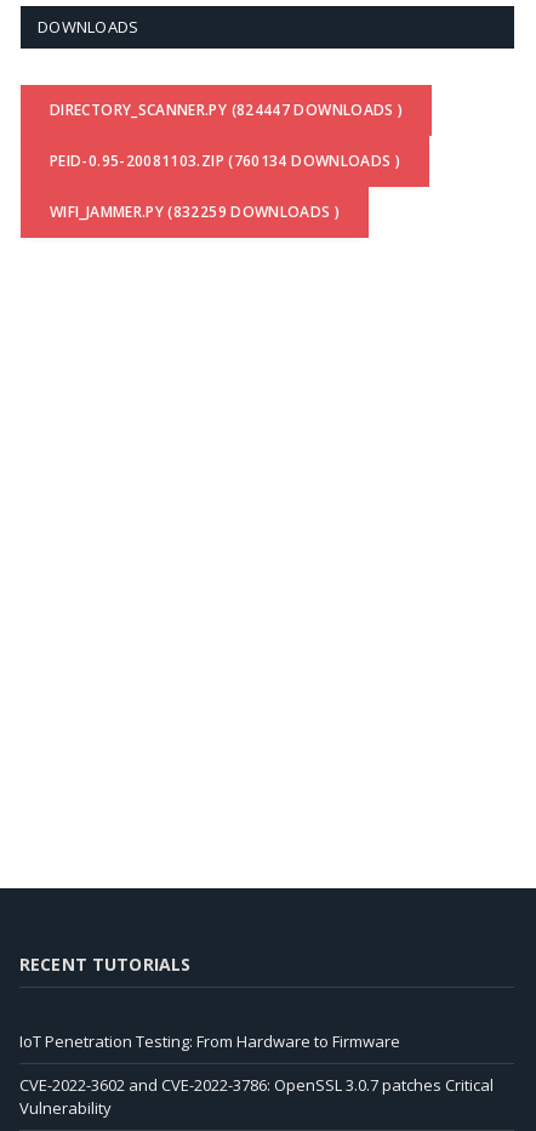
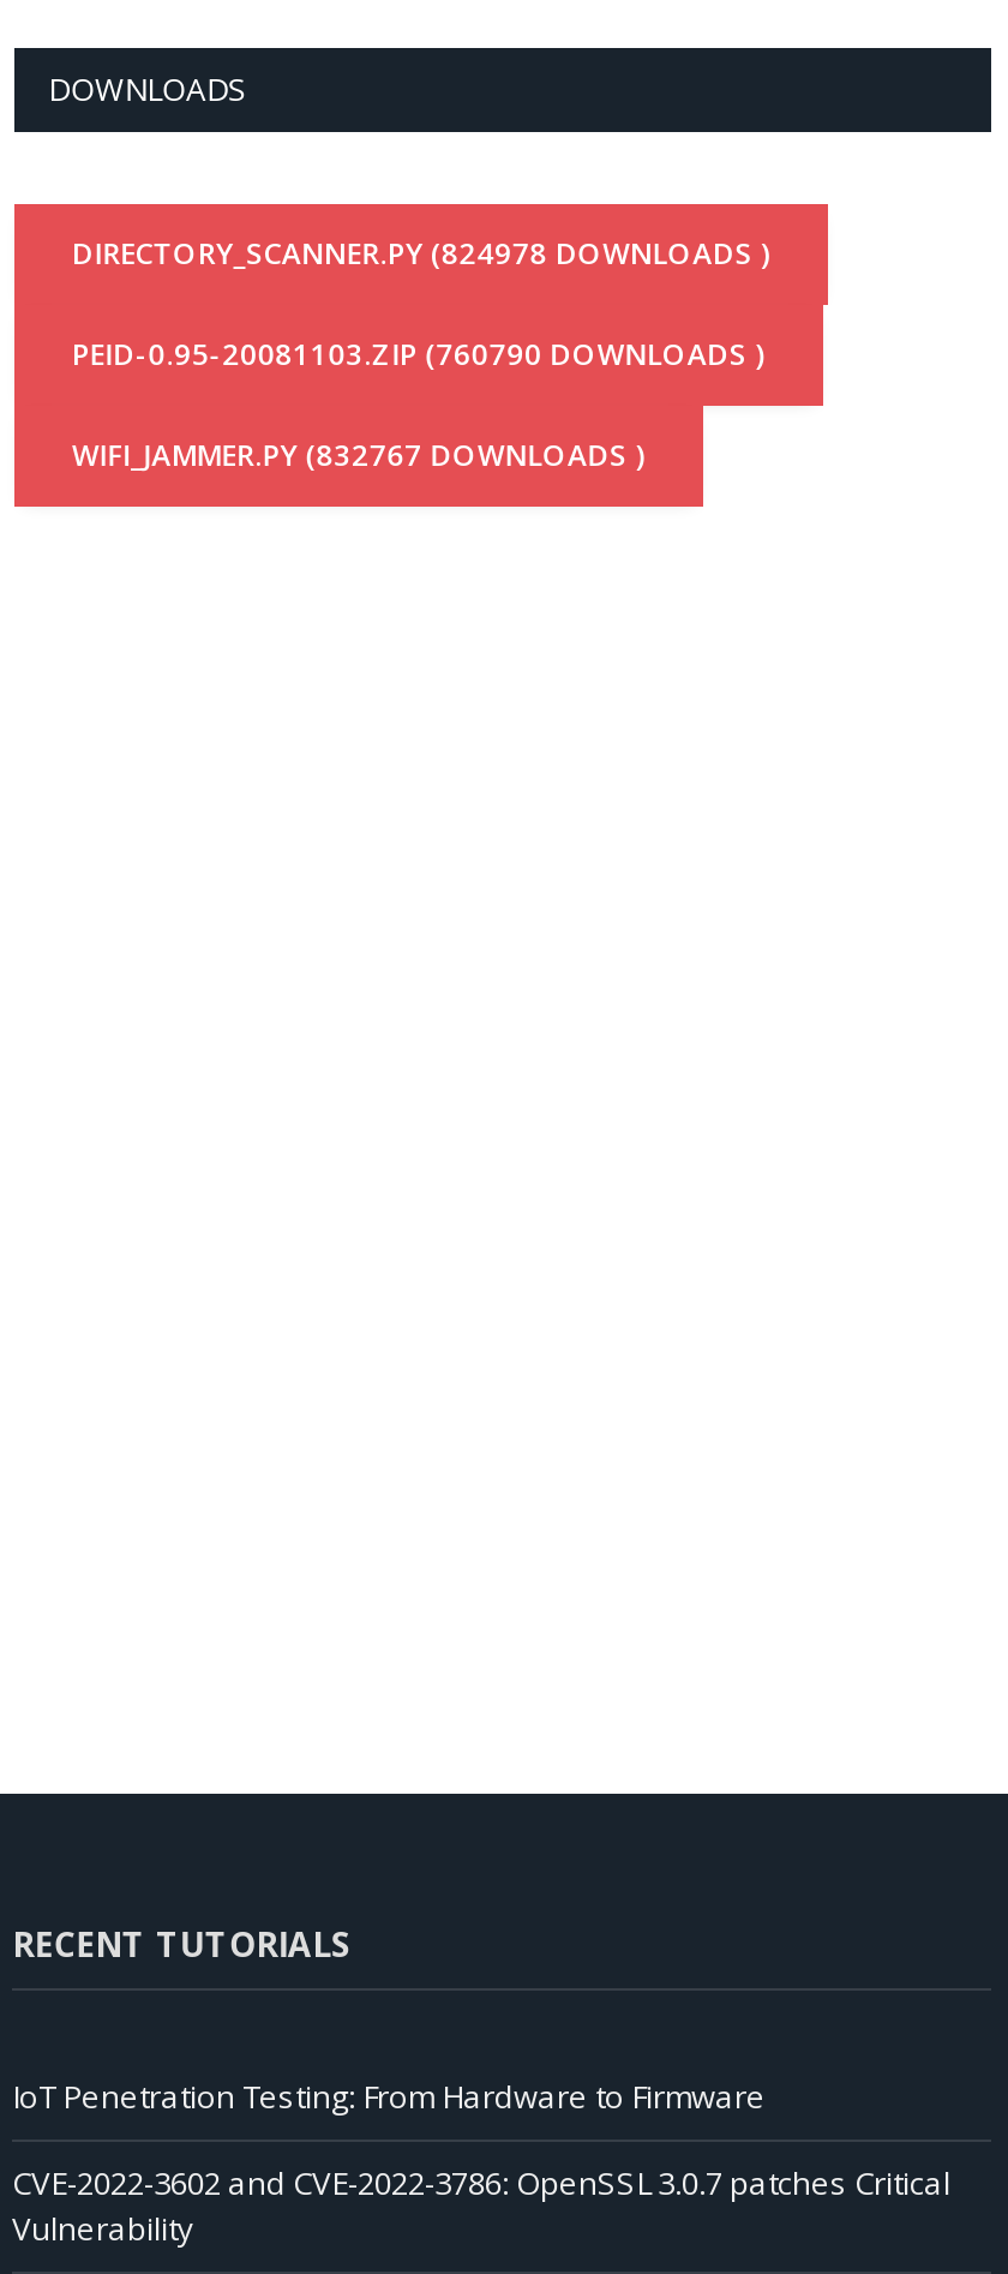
[50,100,403,120] DIRECTORY_SCANNER.PY (824447 DOWNLOADS ) -> [72,233,771,274] DIRECTORY_SCANNER.PY (824978 DOWNLOADS )
[50,151,400,171] PEID-0.95-20081103.ZIP (760134 DOWNLOADS ) -> [72,334,766,375] PEID-0.95-20081103.ZIP (760790 DOWNLOADS )
[50,202,340,222] WIFI_JAMMER.PY (832259 DOWNLOADS ) -> [72,435,646,476] WIFI_JAMMER.PY (832767 DOWNLOADS )

